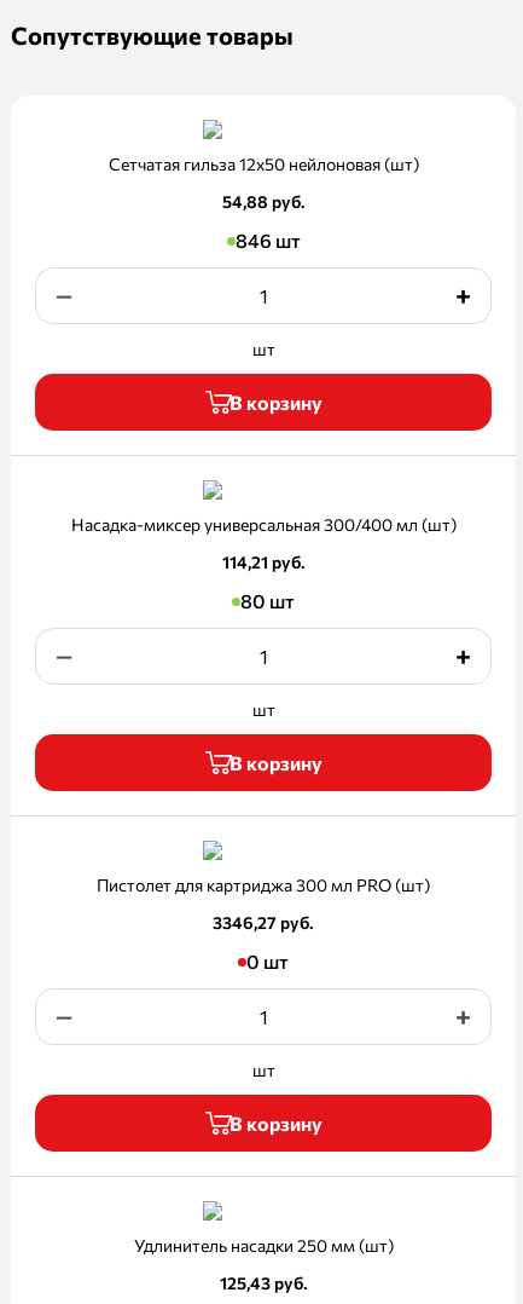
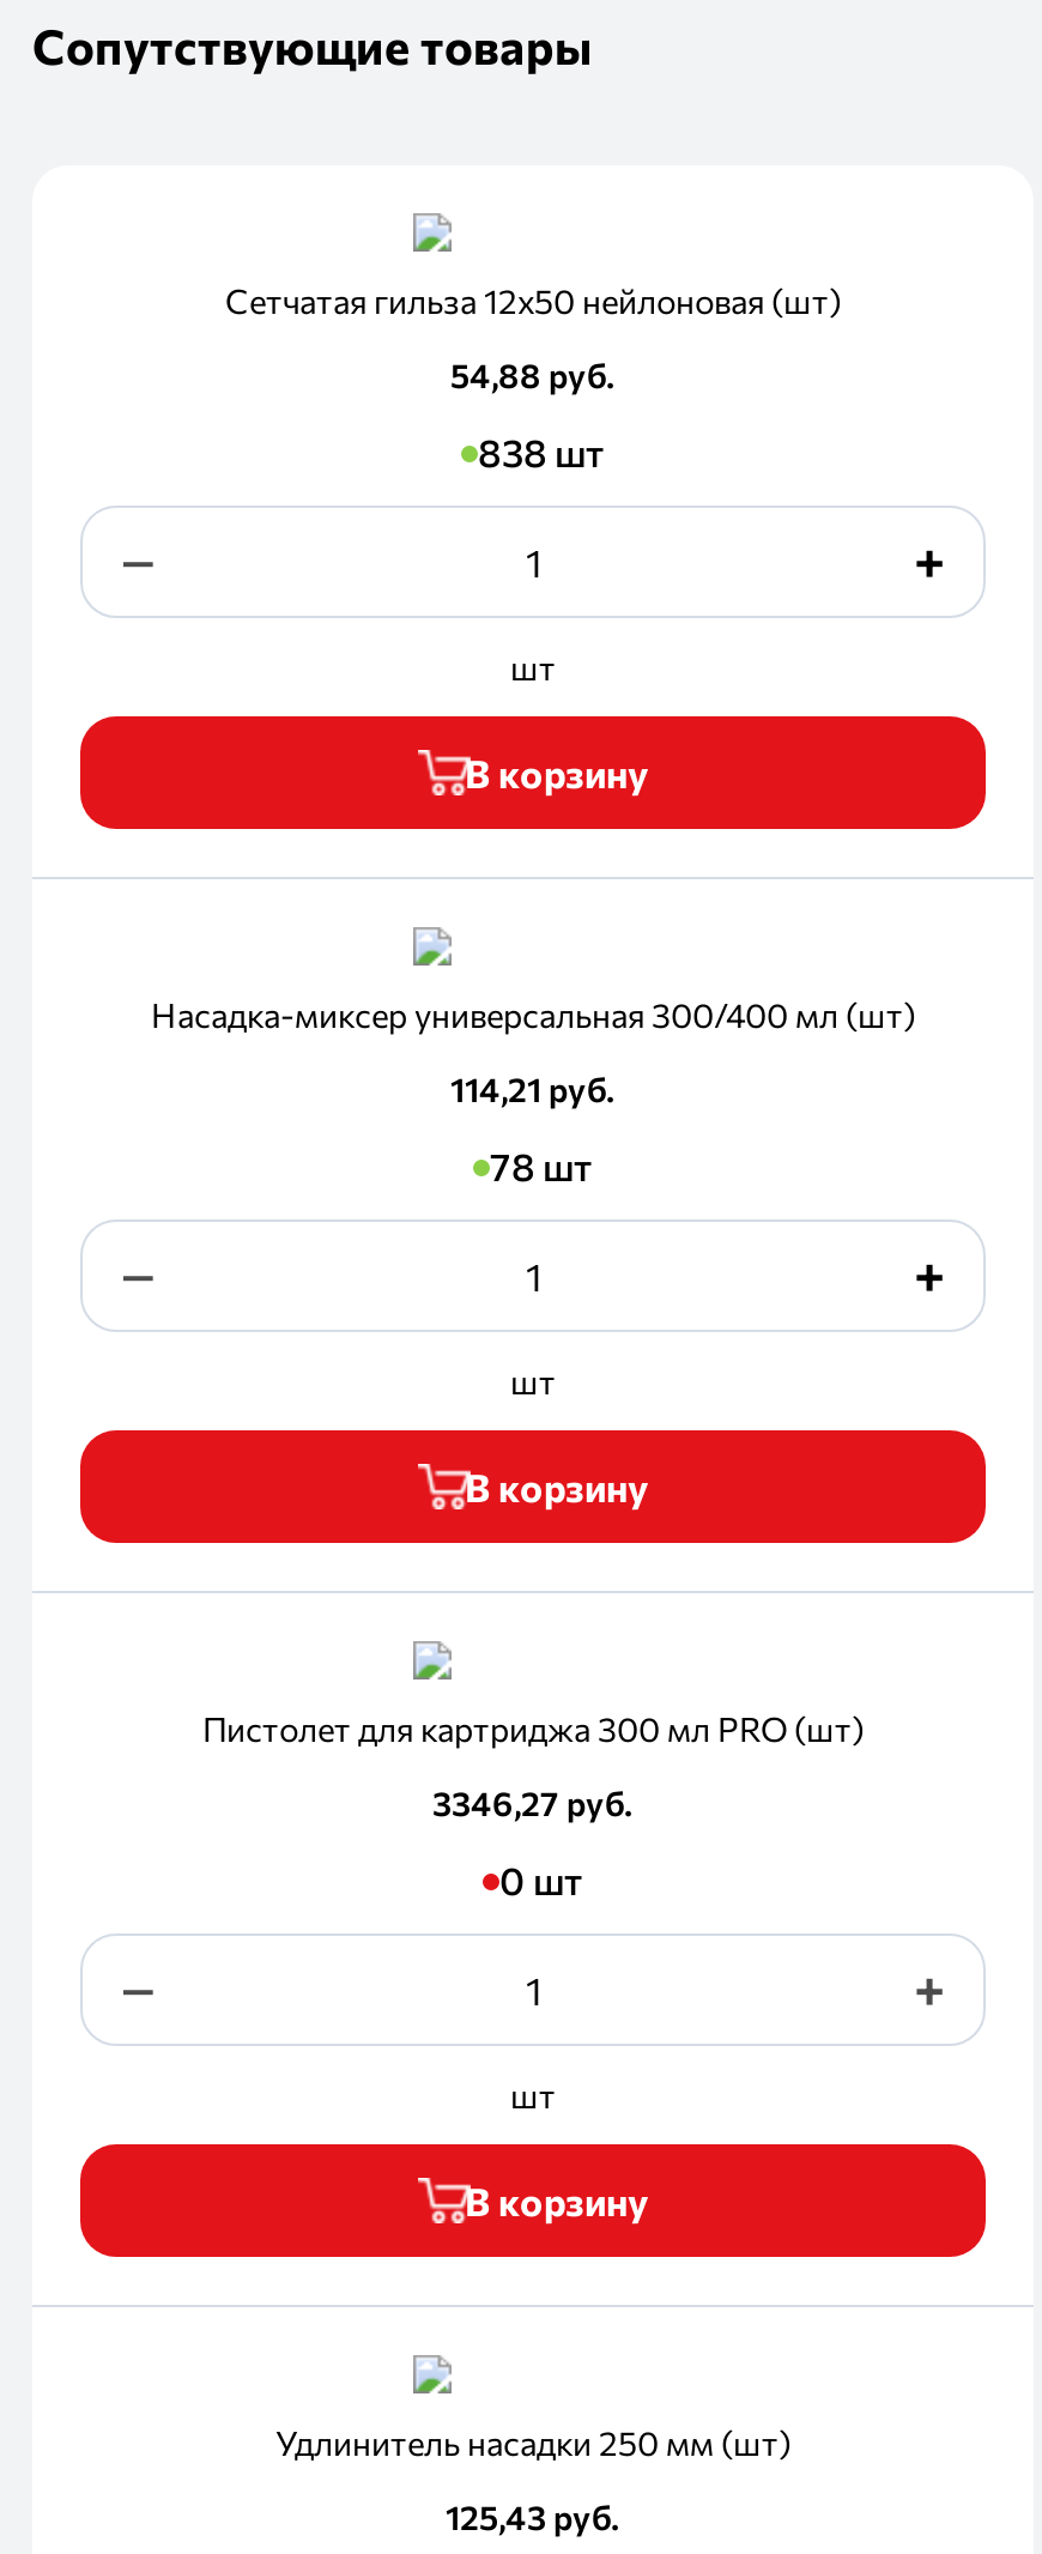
[235,229,300,252] 846 шт -> [478,429,605,474] 838 шт
[240,589,295,612] 80 шт -> [490,1143,593,1188] 78 шт

